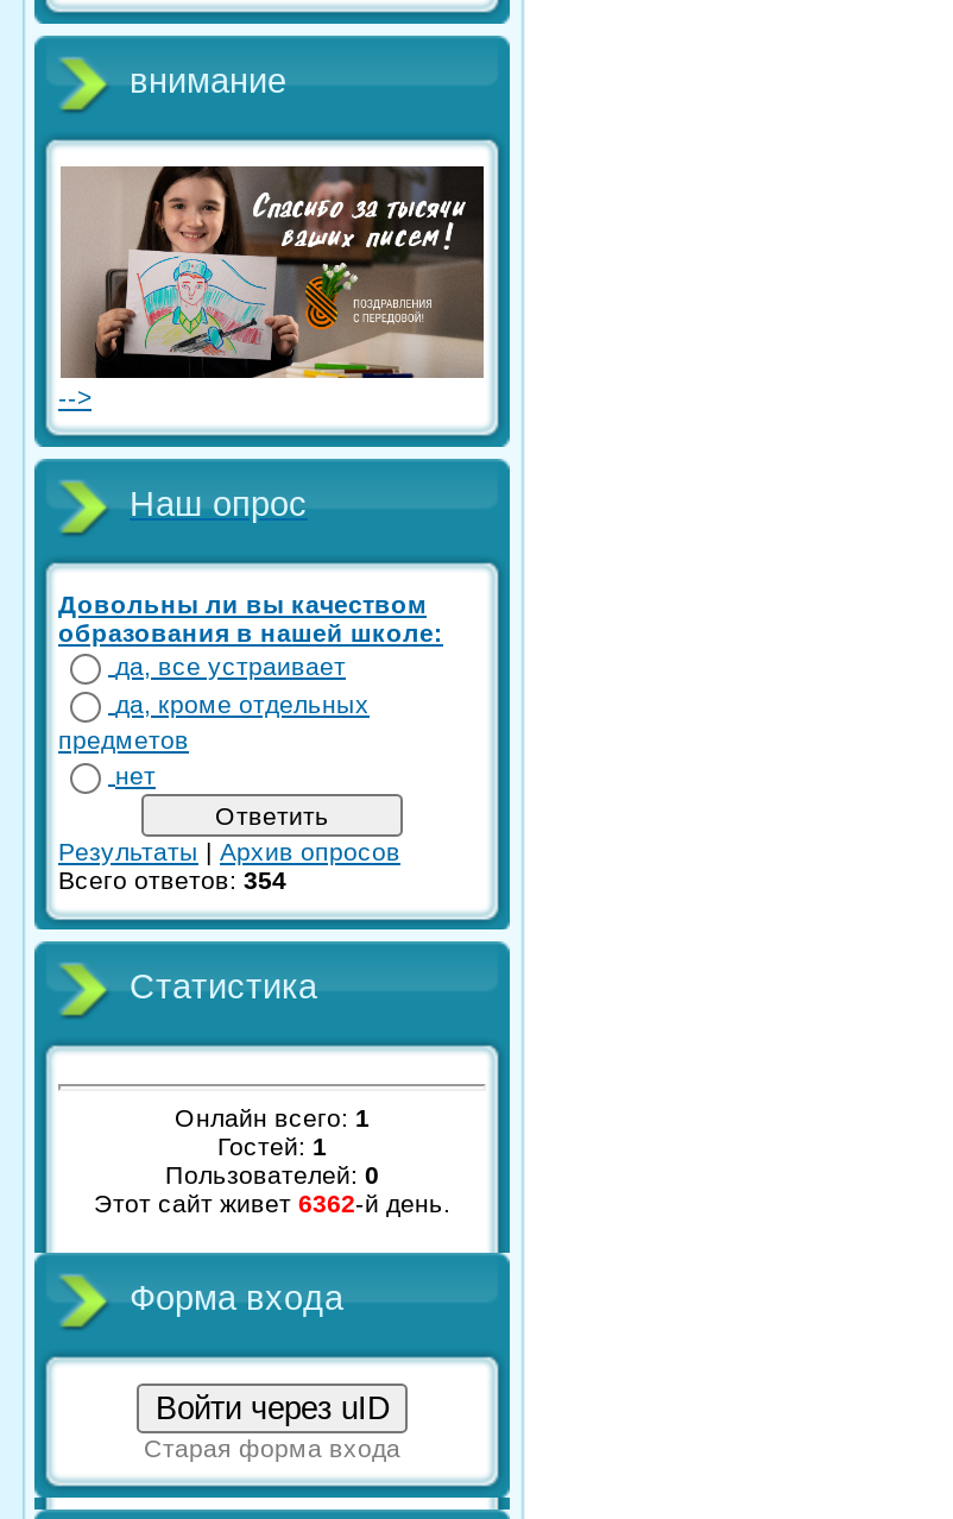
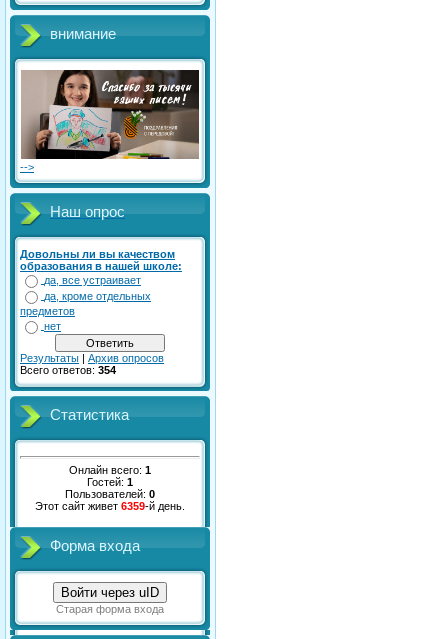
[94,1189,450,1218] Этот сайт живет 6362-й день. -> [35,500,185,512] Этот сайт живет 6359-й день.

